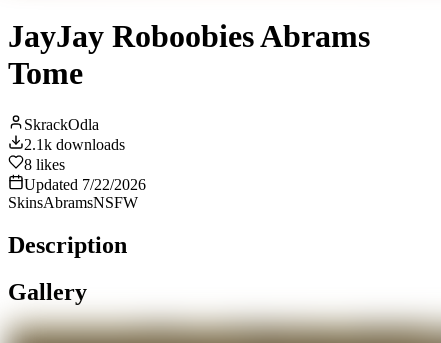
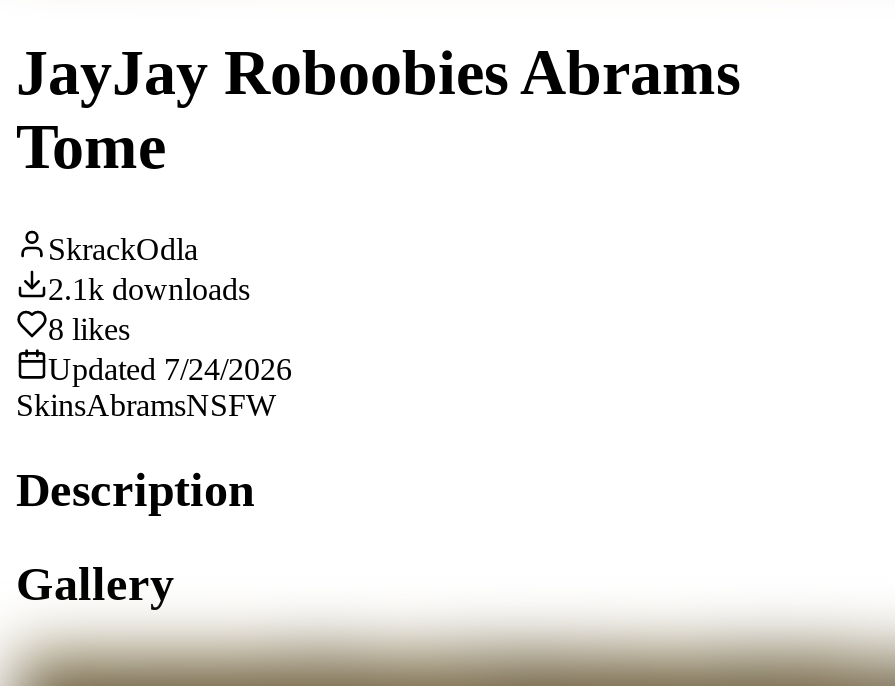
[24,176,146,193] Updated 7/22/2026 -> [48,352,292,386] Updated 7/24/2026

